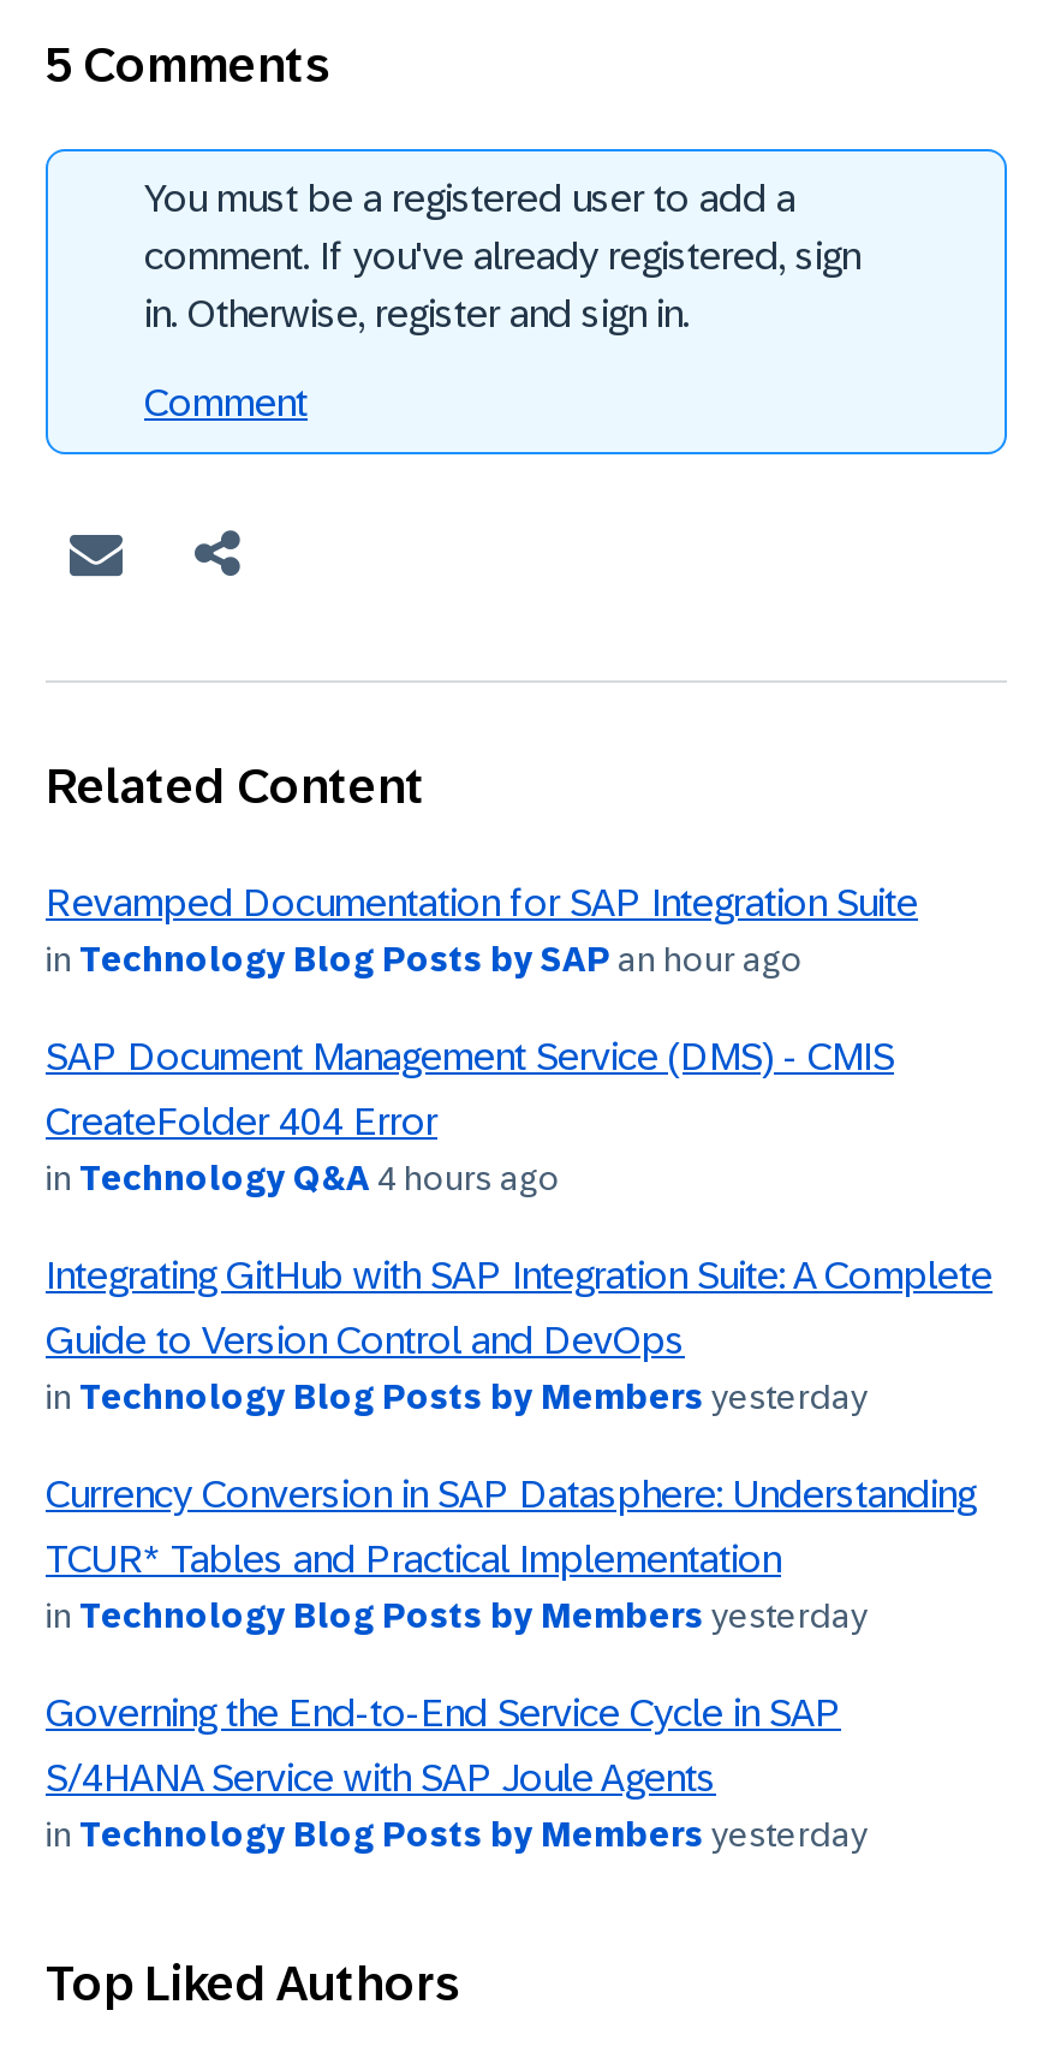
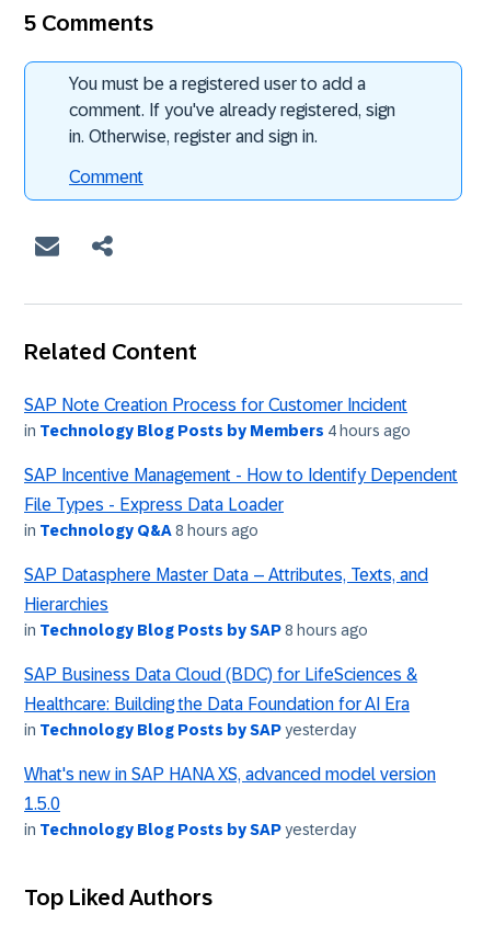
[46,883,918,979] Revamped Documentation for SAP Integration Suite | in Technology Blog Posts by SAP an hour ago -> [24,396,411,440] SAP Note Creation Process for Customer Incident | in Technology Blog Posts by Members 4 hours ago
[46,1037,894,1078] SAP Document Management Service (DMS) - CMIS -> [24,466,458,485] SAP Incentive Management - How to Identify Dependent
[46,1102,560,1198] CreateFolder 404 Error | in Technology Q&A 4 hours ago -> [24,496,284,539] File Types - Express Data Loader | in Technology Q&A 8 hours ago
[46,1255,993,1296] Integrating GitHub with SAP Integration Suite: A Complete -> [24,566,428,584] SAP Datasphere Master Data – Attributes, Texts, and
[46,1320,868,1417] Guide to Version Control and DevOps | in Technology Blog Posts by Members yesterday -> [24,595,368,639] Hierarchies | in Technology Blog Posts by SAP 8 hours ago
[46,1474,976,1515] Currency Conversion in SAP Datasphere: Understanding -> [24,665,417,684] SAP Business Data Cloud (BDC) for LifeSciences &
[46,1539,868,1635] TCUR* Tables and Practical Implementation | in Technology Blog Posts by Members yesterday -> [24,695,410,739] Healthcare: Building the Data Foundation for AI Era | in Technology Blog Posts by SAP yesterday
[46,1693,841,1734] Governing the End-to-End Service Cycle in SAP -> [24,765,436,784] What's new in SAP HANA XS, advanced model version
[46,1758,868,1854] S/4HANA Service with SAP Joule Agents | in Technology Blog Posts by Members yesterday -> [24,795,356,839] 1.5.0 | in Technology Blog Posts by SAP yesterday

